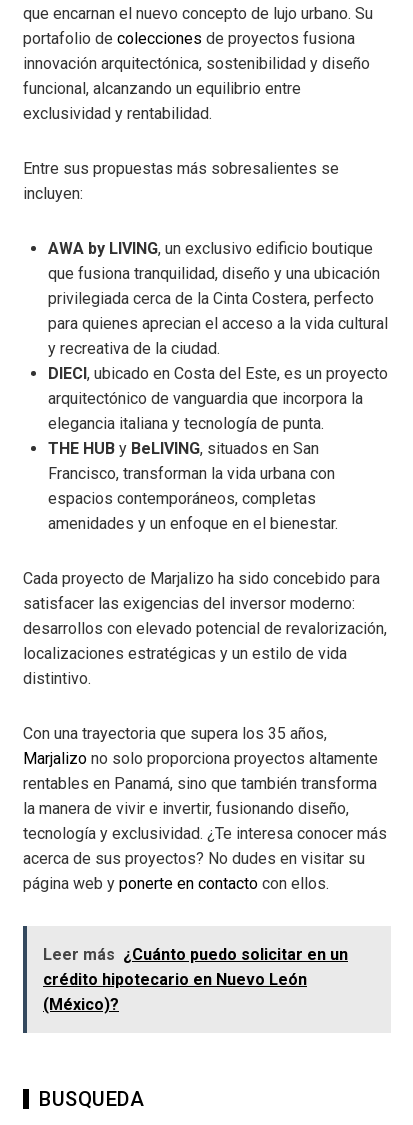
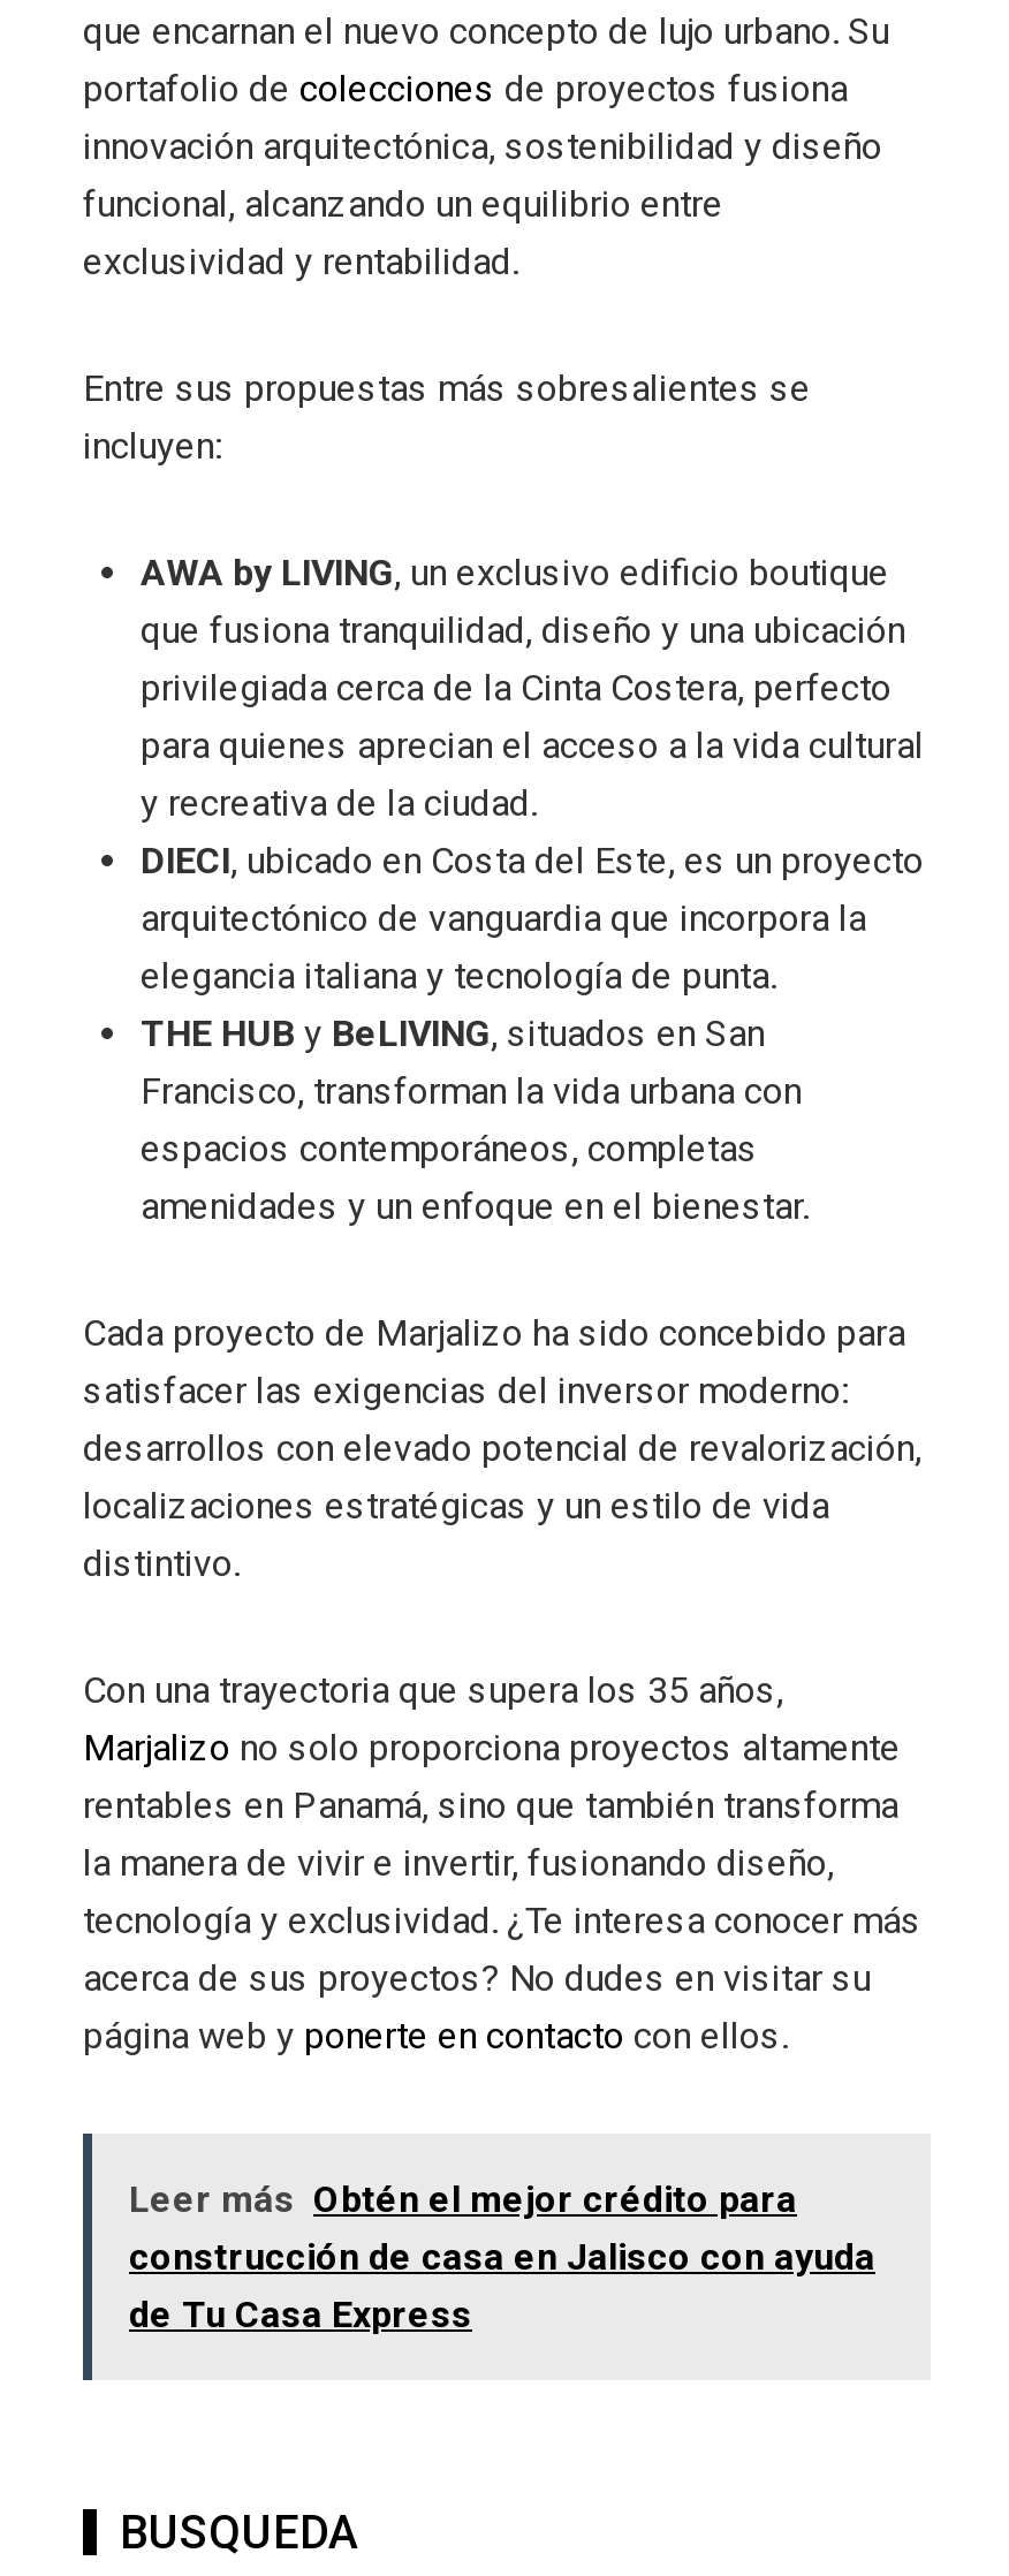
[43,945,348,1014] Leer más ¿Cuánto puedo solicitar en un | crédito hipotecario en Nuevo León | (México)? -> [129,2178,875,2337] Leer más Obtén el mejor crédito para | construcción de casa en Jalisco con ayuda | de Tu Casa Express

